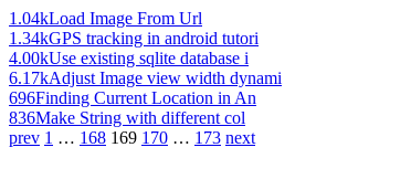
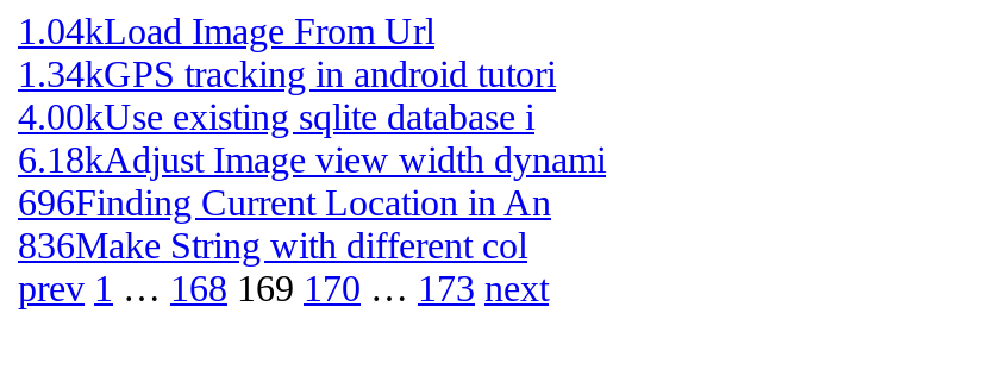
[9,69,282,87] 6.17kAdjust Image view width dynami -> [18,139,606,180] 6.18kAdjust Image view width dynami

